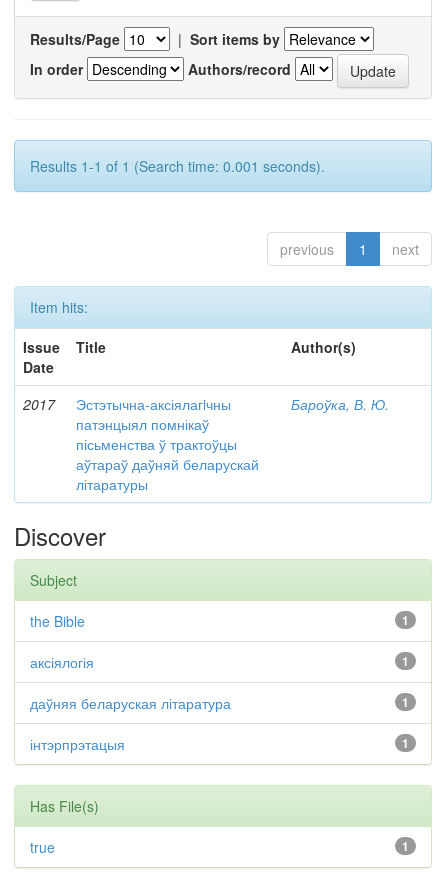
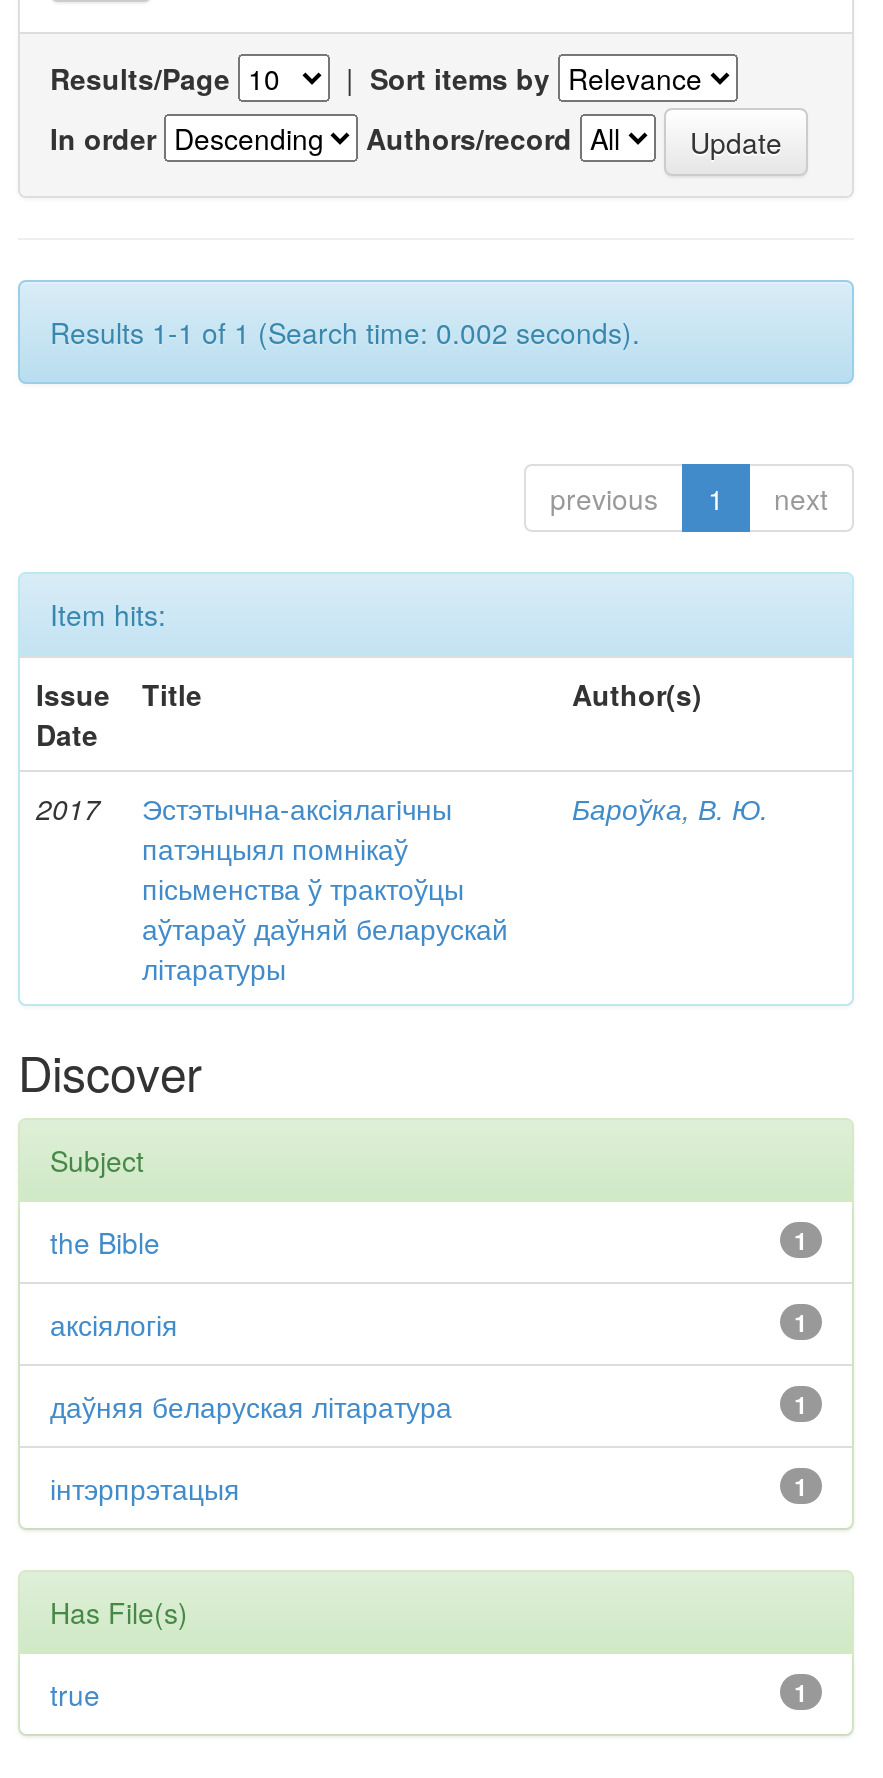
[30,156,325,176] Results 1-1 of 1 (Search time: 0.001 seconds). -> [50,312,640,352] Results 1-1 of 1 (Search time: 0.002 seconds).

